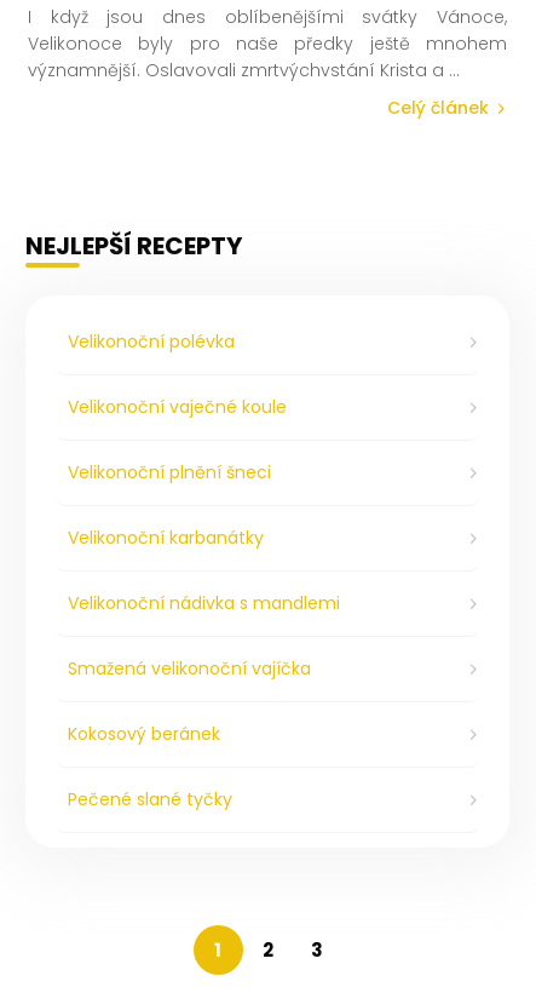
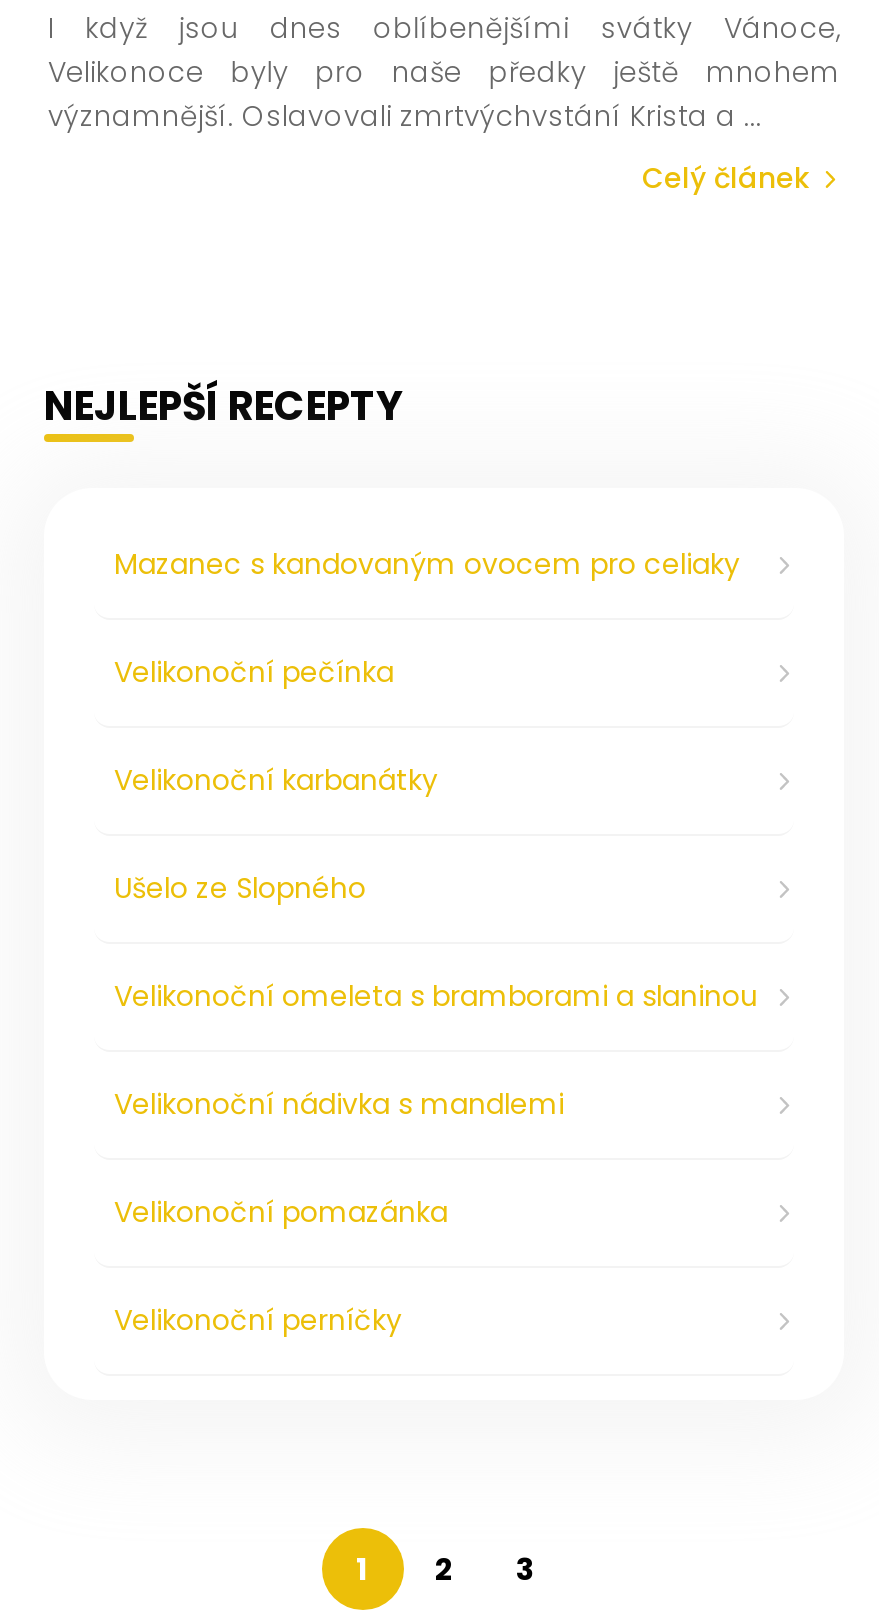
[68,329,287,484] Velikonoční polévka | Velikonoční vaječné koule | Velikonoční plnění šneci -> [114,544,740,692] Mazanec s kandovaným ovocem pro celiaky | Velikonoční pečínka
moved [68,525,264,550] -> [114,760,438,800]: Velikonoční karbanátky
none -> [114,868,758,1016] Ušelo ze Slopného | Velikonoční omeleta s bramborami a slaninou
moved [68,591,340,615] -> [114,1084,564,1124]: Velikonoční nádivka s mandlemi
[68,656,311,811] Smažená velikonoční vajíčka | Kokosový beránek | Pečené slané tyčky -> [114,1192,448,1340] Velikonoční pomazánka | Velikonoční perníčky

